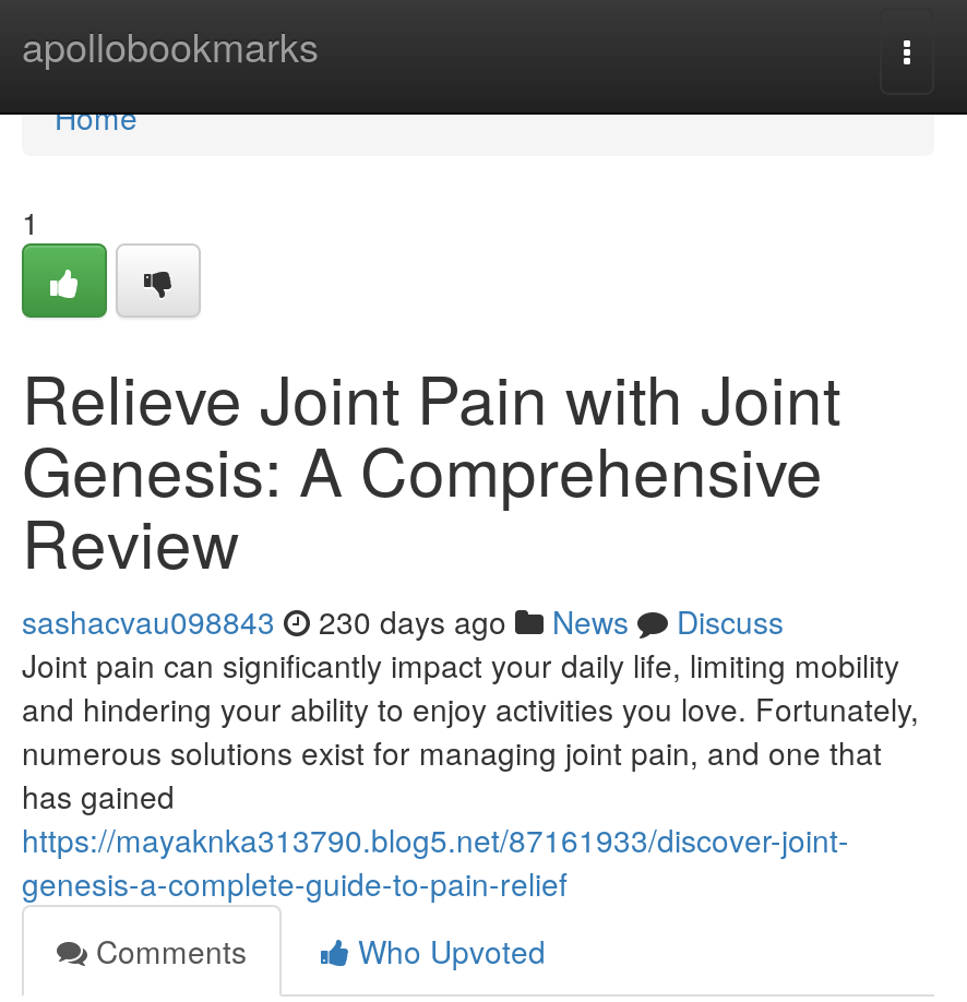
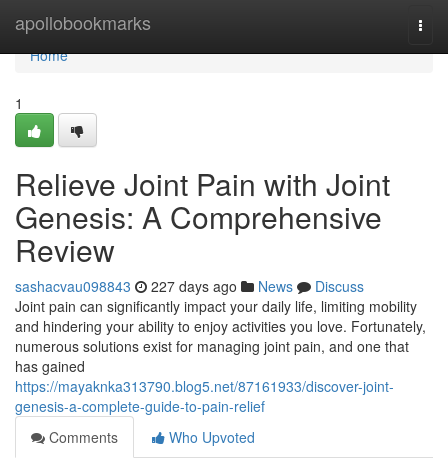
[22,599,784,643] sashacvau098843 230 days ago News Discuss -> [15,276,364,296] sashacvau098843 227 days ago News Discuss

